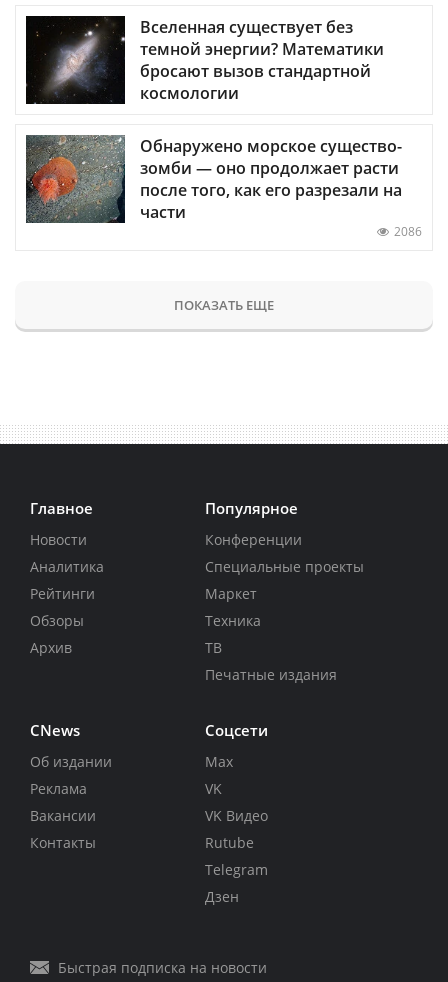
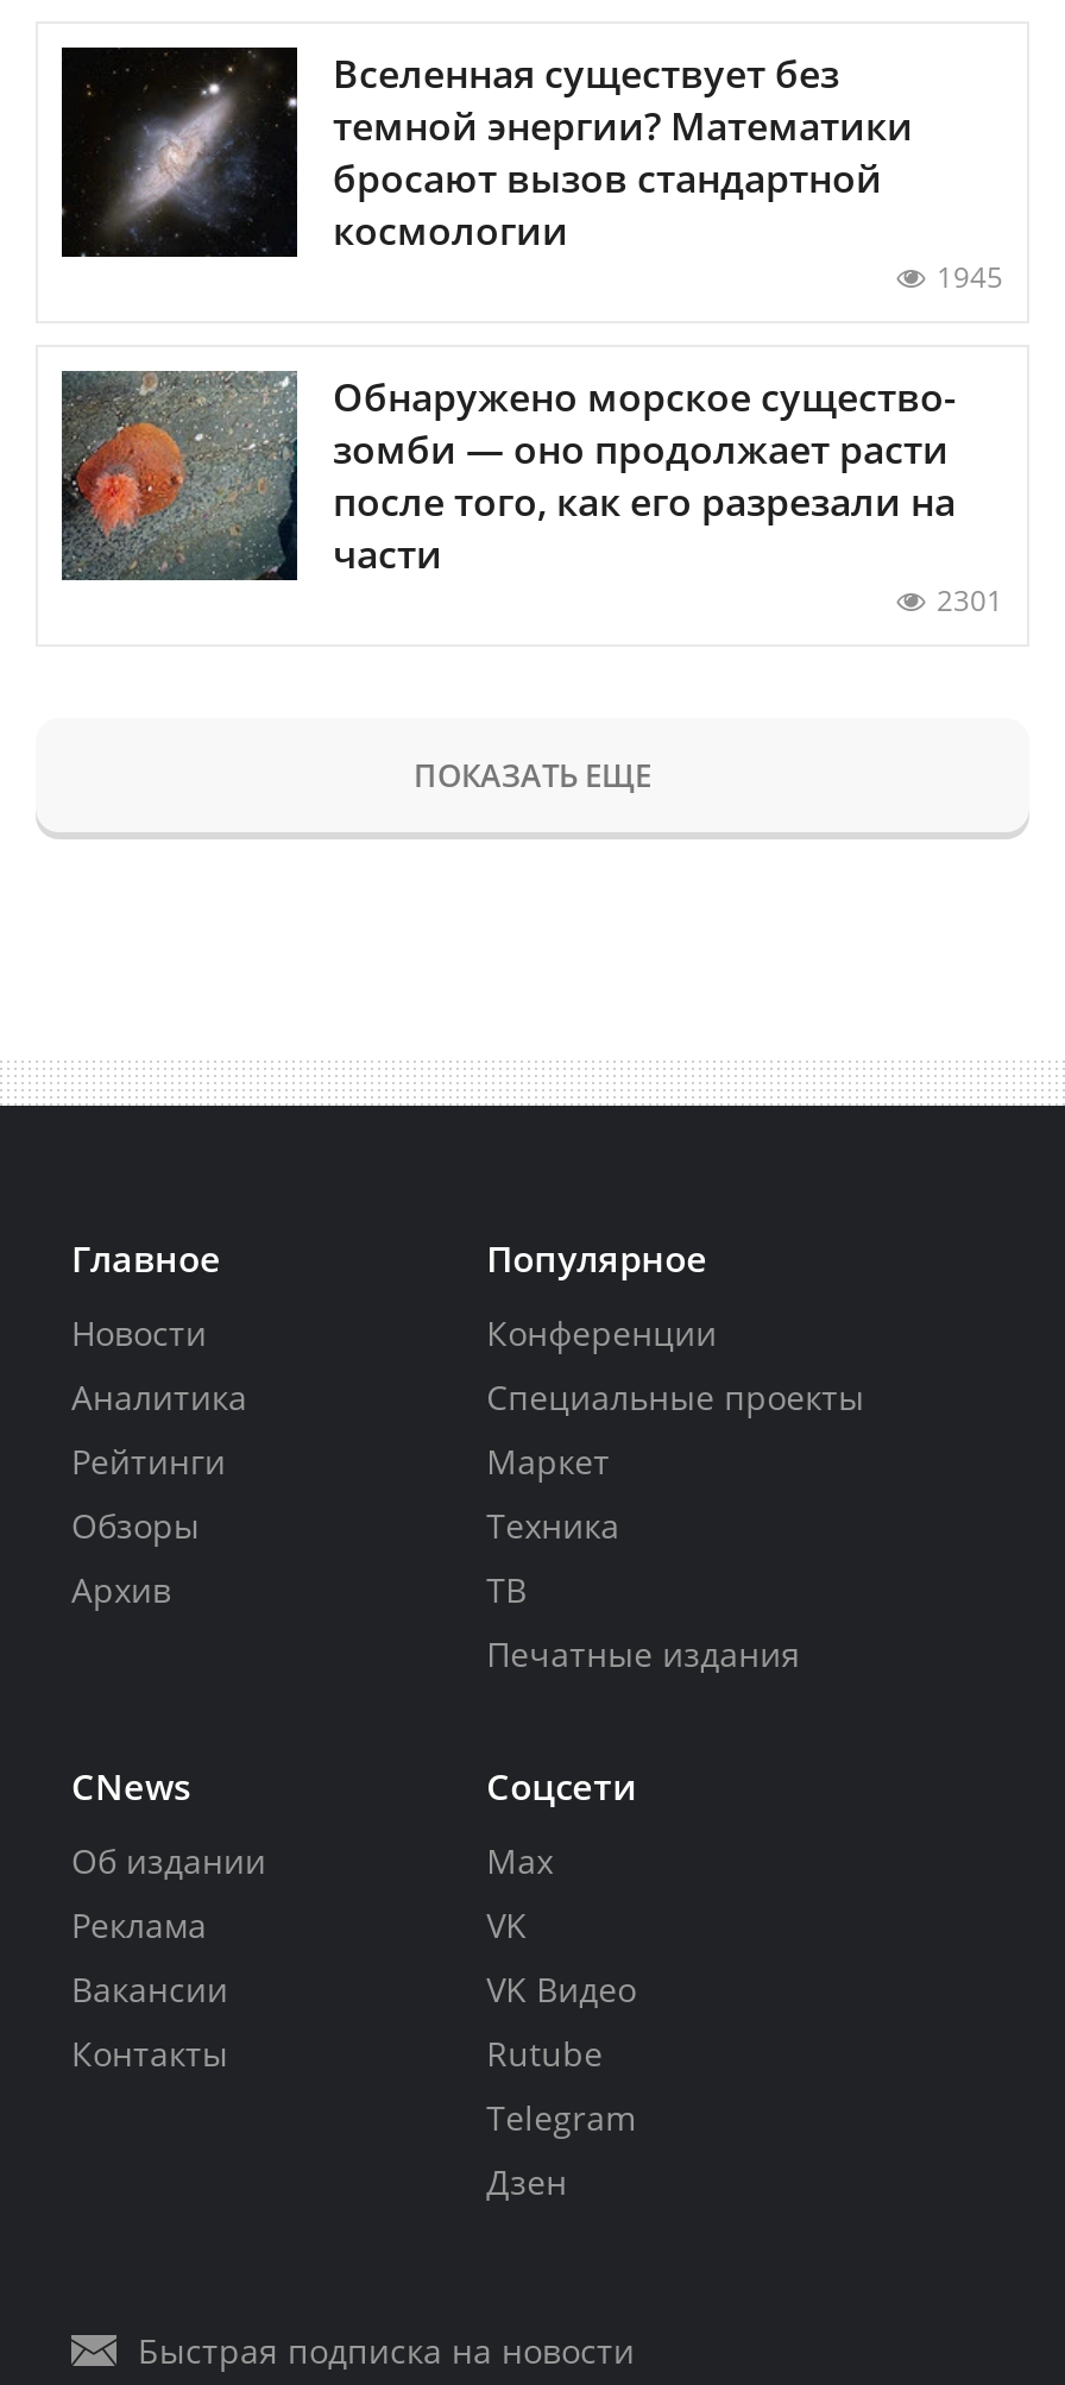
none -> [937,257,1003,297] 1945
[394,223,422,240] 2086 -> [937,580,1003,621] 2301

